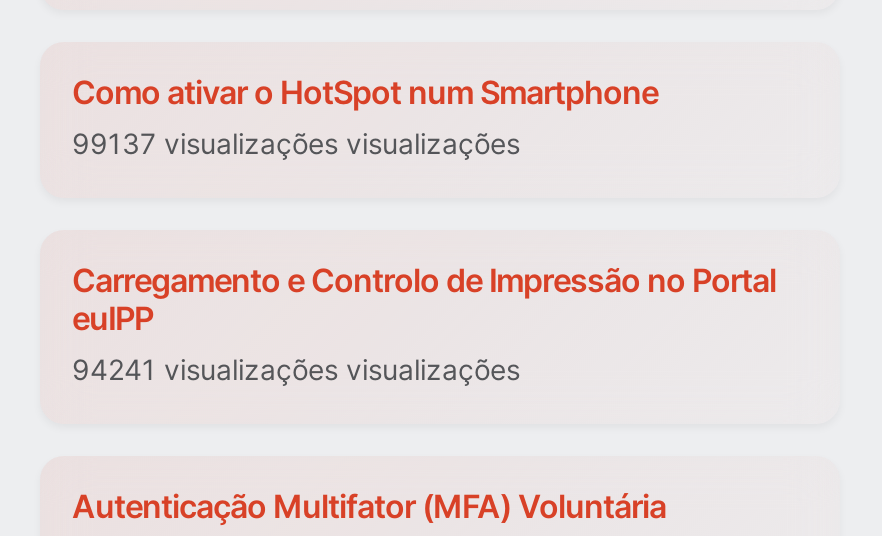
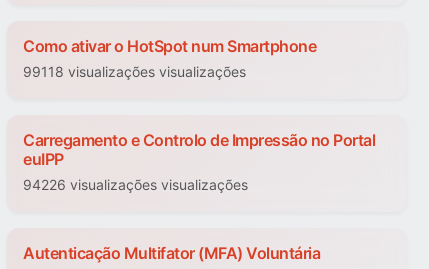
[72,127,520,161] 99137 visualizações visualizações -> [23,63,246,80] 99118 visualizações visualizações
[72,353,520,387] 94241 visualizações visualizações -> [23,176,248,193] 94226 visualizações visualizações

